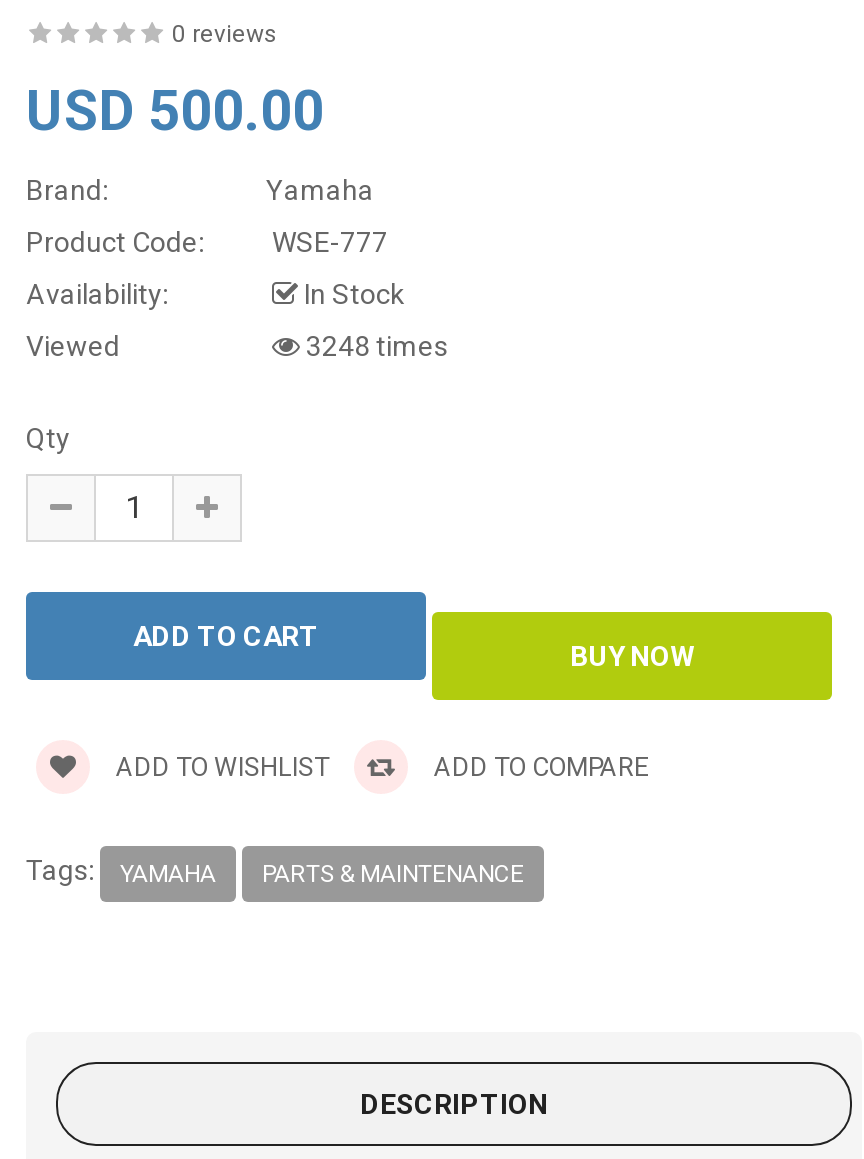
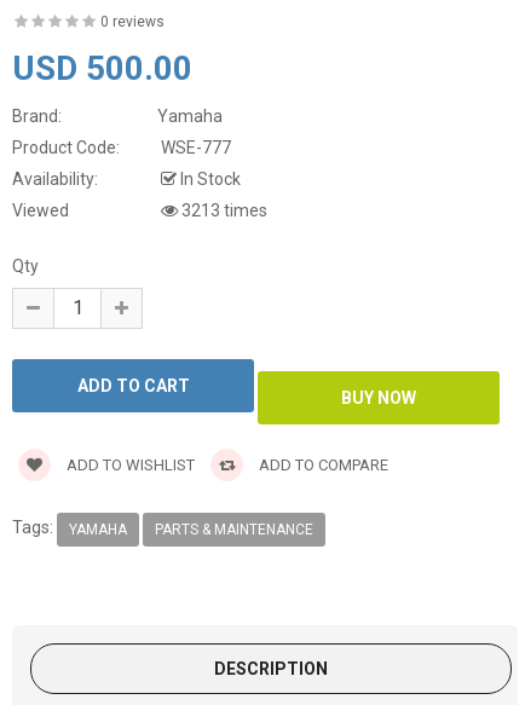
[300,331,448,363] 3248 times -> [178,201,267,221] 3213 times

